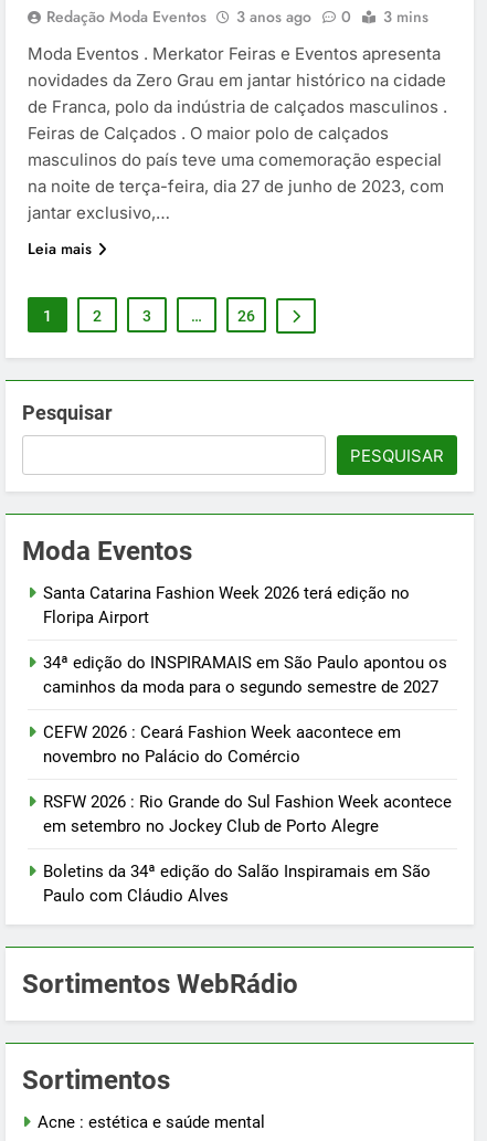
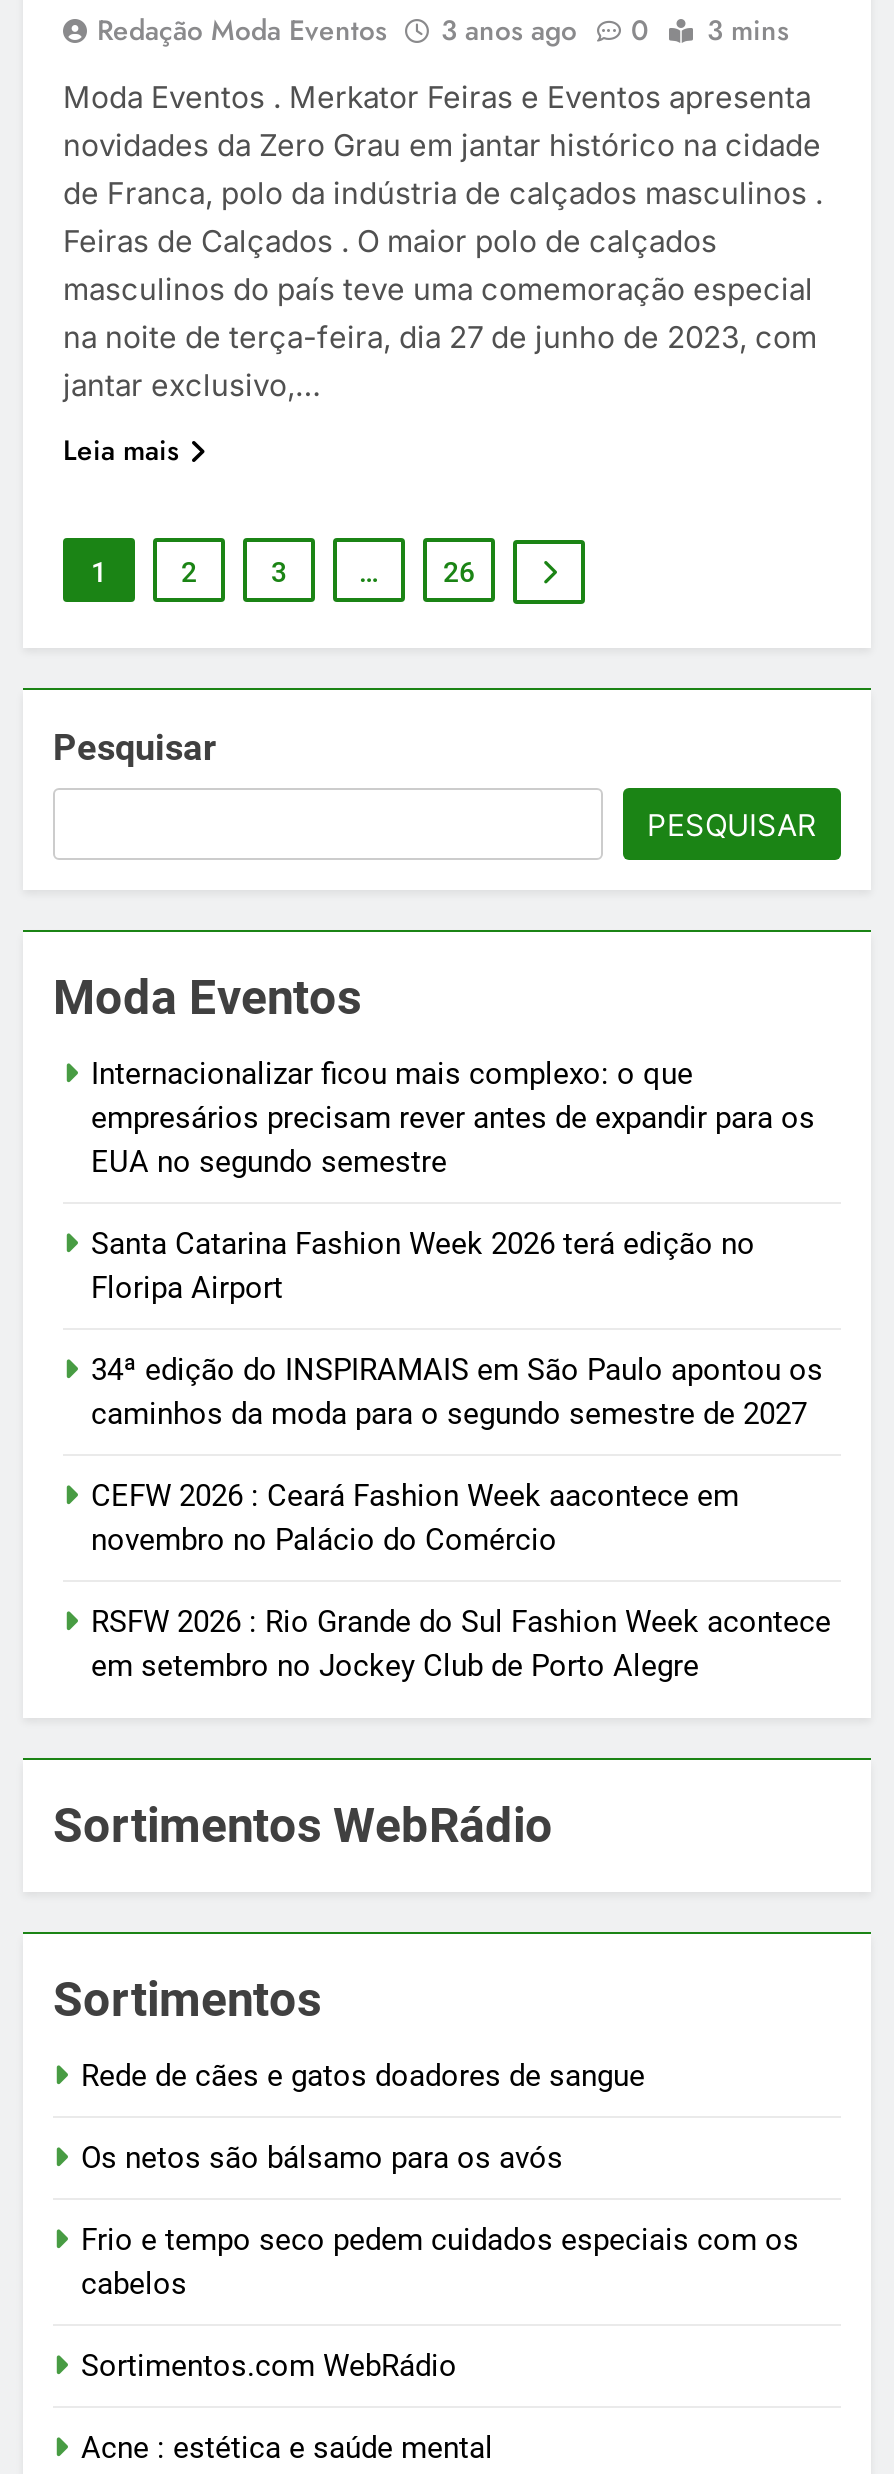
none -> [91,1055,815,1179] Internacionalizar ficou mais complexo: o que | empresários precisam rever antes de expandir para os | EUA no segundo semestre
[43,861,431,905] Boletins da 34ª edição do Salão Inspiramais em São | Paulo com Cláudio Alves -> none
none -> [81,2057,799,2383] Rede de cães e gatos doadores de sangue | Os netos são bálsamo para os avós | Frio e tempo seco pedem cuidados especiais com os | cabelos | Sortimentos.com WebRádio

